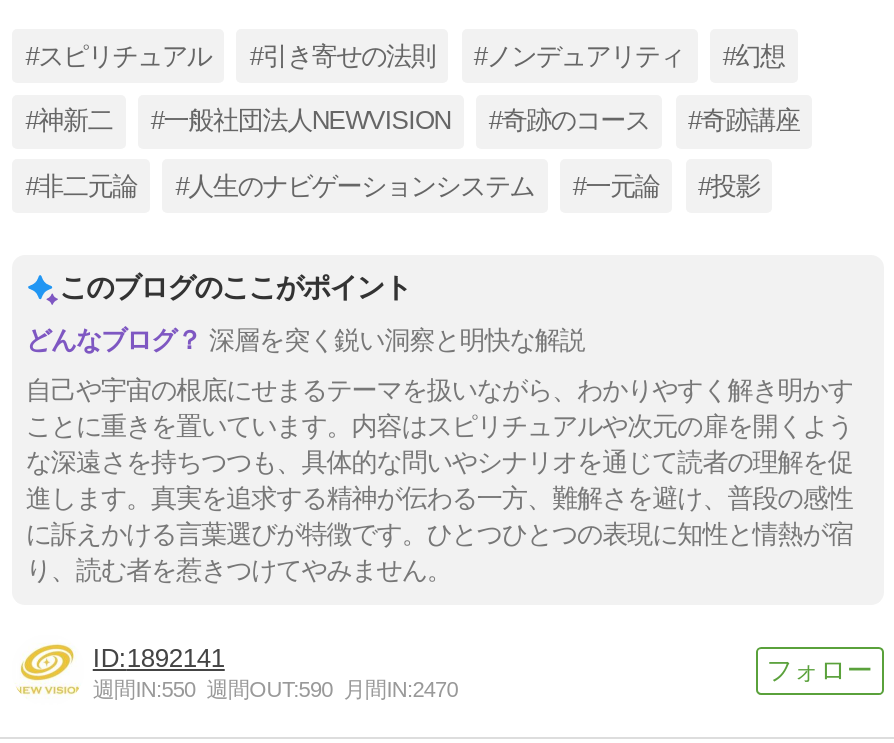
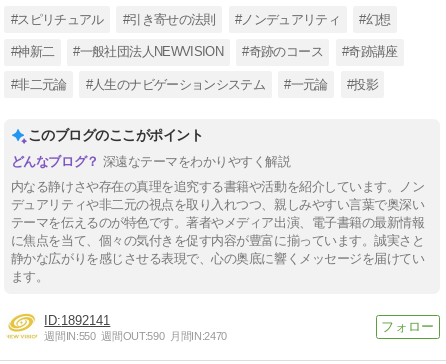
[209,326,585,356] 深層を突く鋭い洞察と明快な解説 -> [102,154,290,169] 深遠なテーマをわかりやすく解説
[26,375,853,585] 自己や宇宙の根底にせまるテーマを扱いながら、わかりやすく解き明かす | ことに重きを置いています。内容はスピリチュアルや次元の扉を開くよう | な深遠さを持ちつつも、具体的な問いやシナリオを通じて読者の理解を促 | 進します。真実を追求する精神が伝わる一方、難解さを避け、普段の感性 | に訴えかける言葉選びが特徴です。ひとつひとつの表現に知性と情熱が宿 | り、読む者を惹きつけてやみません。 -> [11,179,424,284] 内なる静けさや存在の真理を追究する書籍や活動を紹介しています。ノン | デュアリティや非二元の視点を取り入れつつ、親しみやすい言葉で奥深い | テーマを伝えるのが特色です。著者やメディア出演、電子書籍の最新情報 | に焦点を当て、個々の気付きを促す内容が豊富に揃っています。誠実さと | 静かな広がりを感じさせる表現で、心の奥底に響くメッセージを届けてい | ます。

